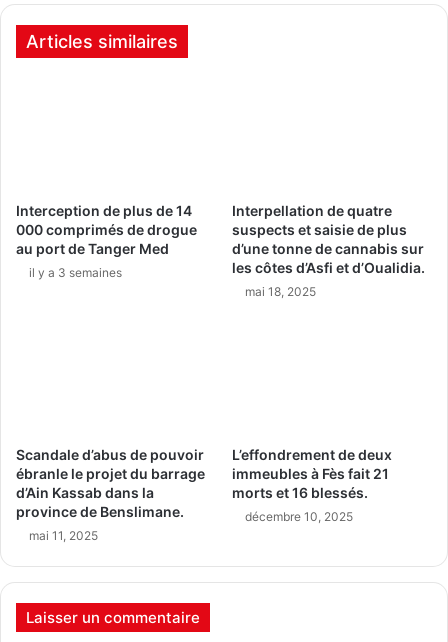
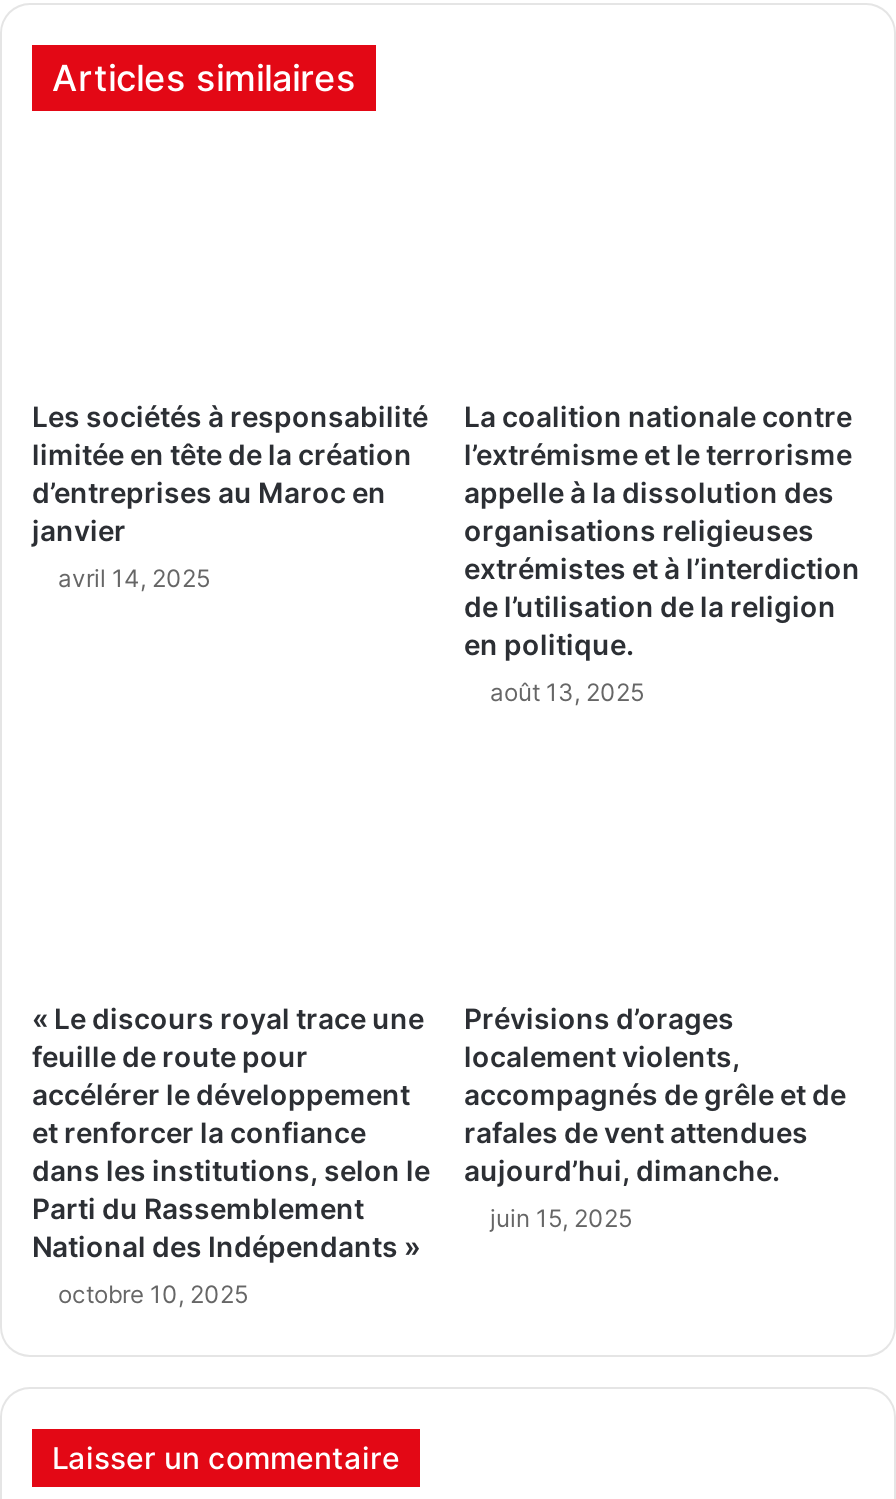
[16,202,197,257] Interception de plus de 14 | 000 comprimés de drogue | au port de Tanger Med -> [32,399,428,547] Les sociétés à responsabilité | limitée en tête de la création | d’entreprises au Maroc en | janvier
[232,202,425,276] Interpellation de quatre | suspects et saisie de plus | d’une tonne de cannabis sur | les côtes d’Asfi et d’Oualidia. -> [464,399,860,661] La coalition nationale contre | l’extrémisme et le terrorisme | appelle à la dissolution des | organisations religieuses | extrémistes et à l’interdiction | de l’utilisation de la religion | en politique.
[29,265,122,280] il y a 3 semaines -> [58,563,210,593] avril 14, 2025
[245,284,316,299] mai 18, 2025 -> [490,677,644,707] août 13, 2025
[16,446,205,520] Scandale d’abus de pouvoir | ébranle le projet du barrage | d’Ain Kassab dans la | province de Benslimane. -> [32,1001,430,1263] « Le discours royal trace une | feuille de route pour | accélérer le développement | et renforcer la confiance | dans les institutions, selon le | Parti du Rassemblement | National des Indépendants »
[232,446,392,501] L’effondrement de deux | immeubles à Fès fait 21 | morts et 16 blessés. -> [464,1001,846,1187] Prévisions d’orages | localement violents, | accompagnés de grêle et de | rafales de vent attendues | aujourd’hui, dimanche.
[245,509,353,524] décembre 10, 2025 -> [490,1203,632,1233] juin 15, 2025
[29,528,98,543] mai 11, 2025 -> [58,1279,248,1309] octobre 10, 2025

